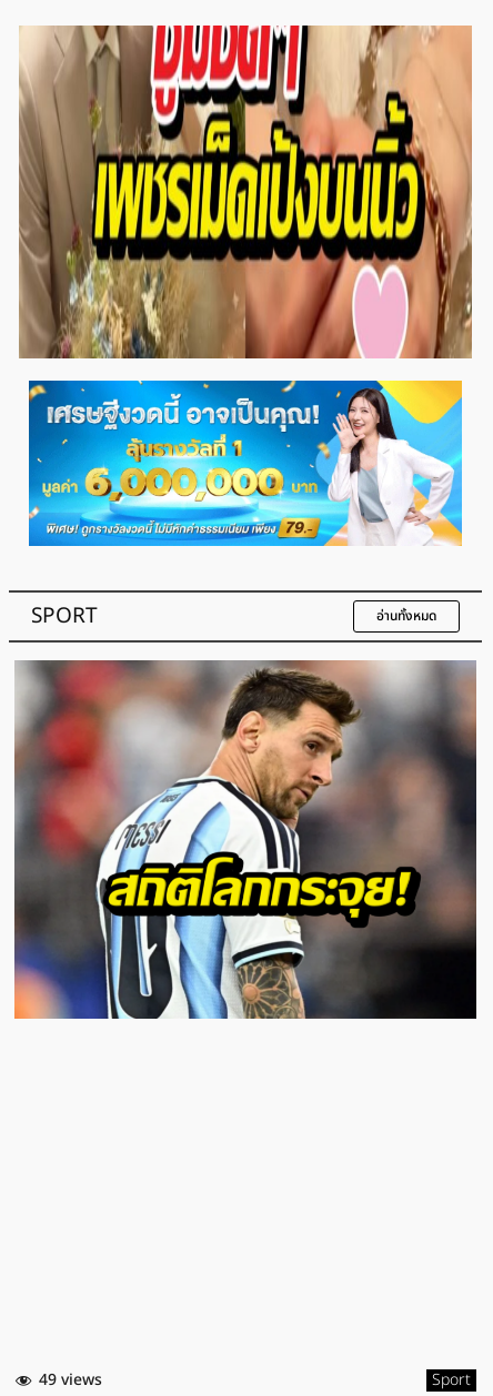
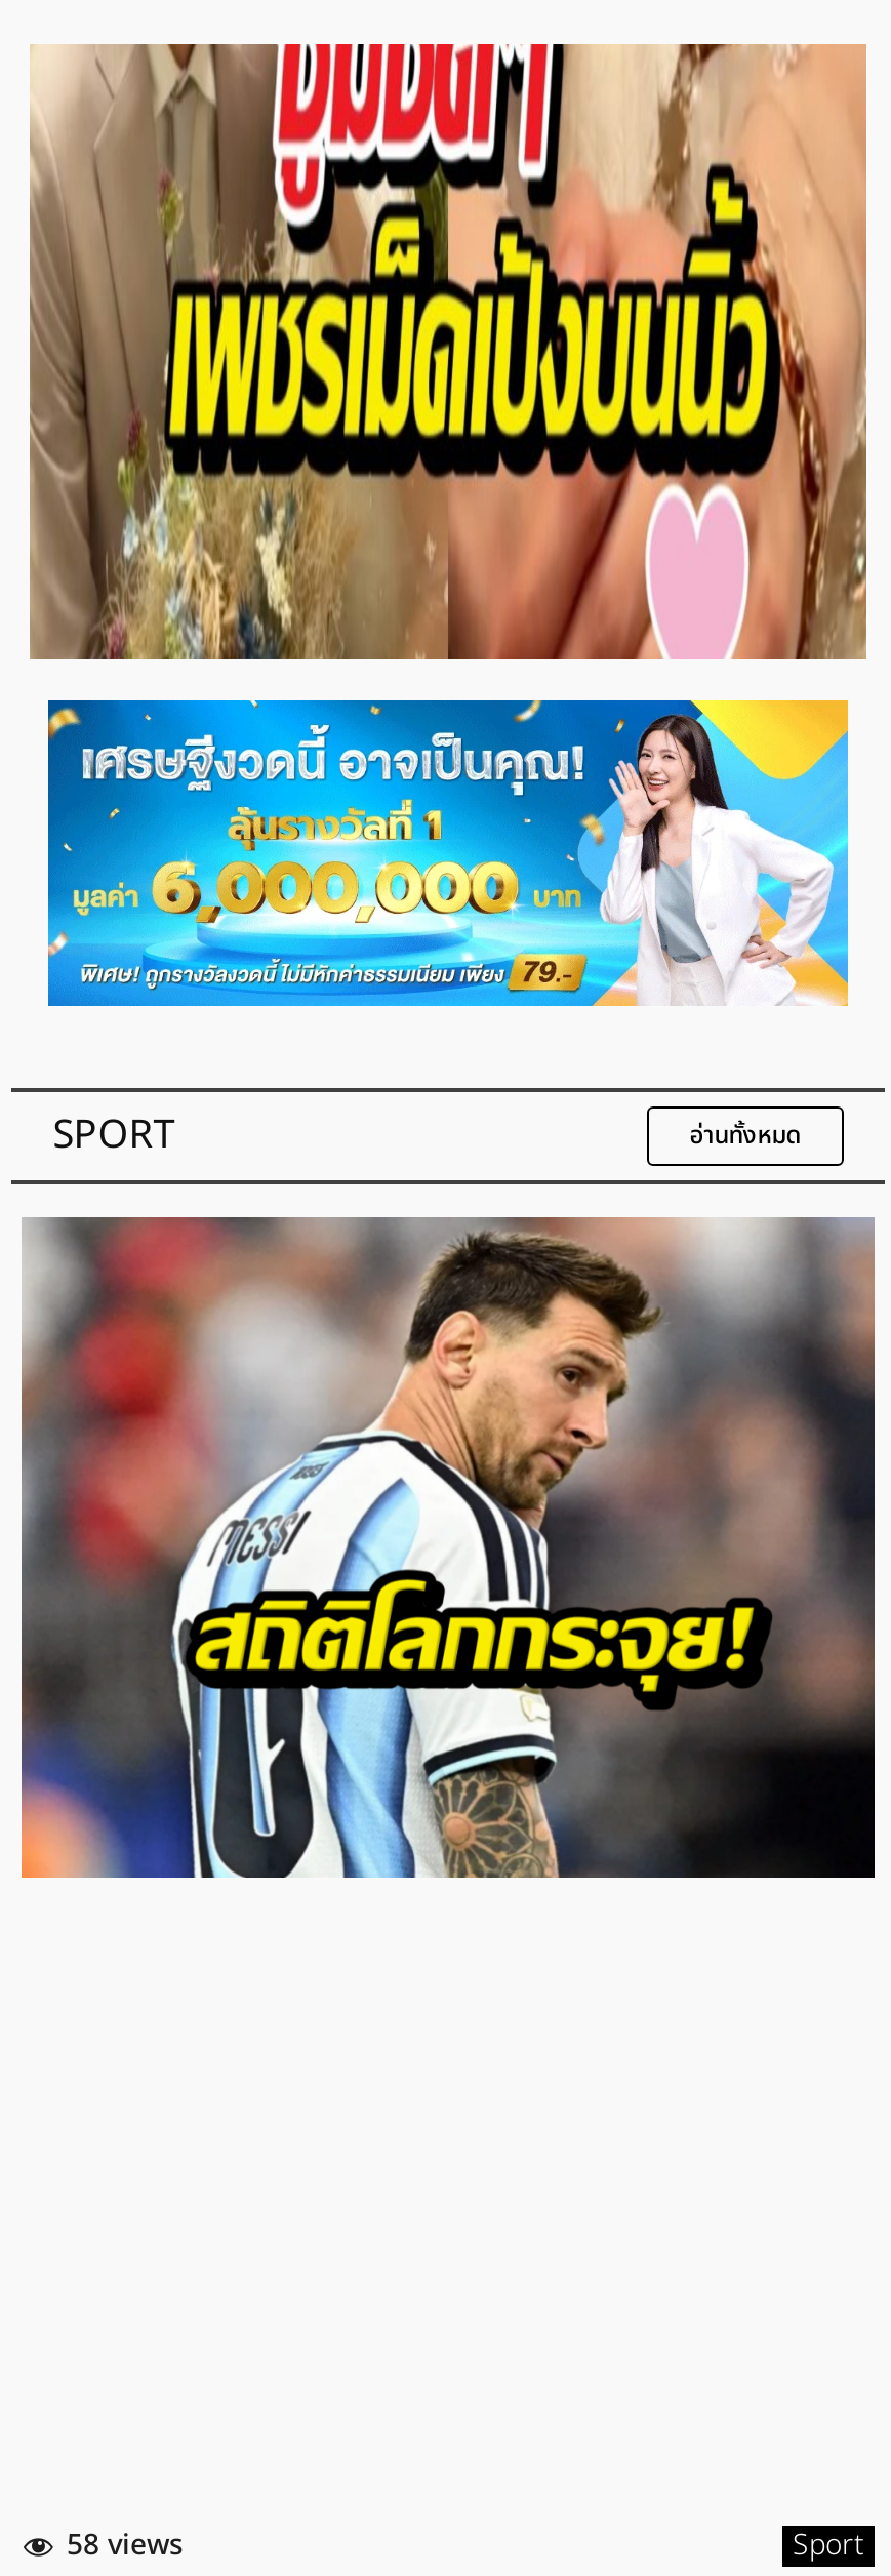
[39,1368,102,1391] 49 views -> [67,2525,184,2568] 58 views

